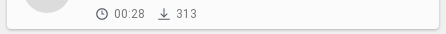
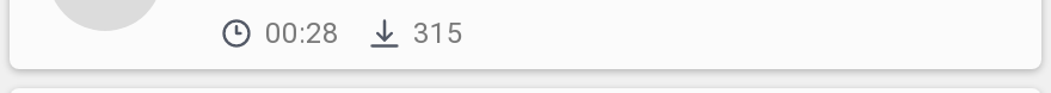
[176,7,197,21] 313 -> [413,17,463,50] 315

